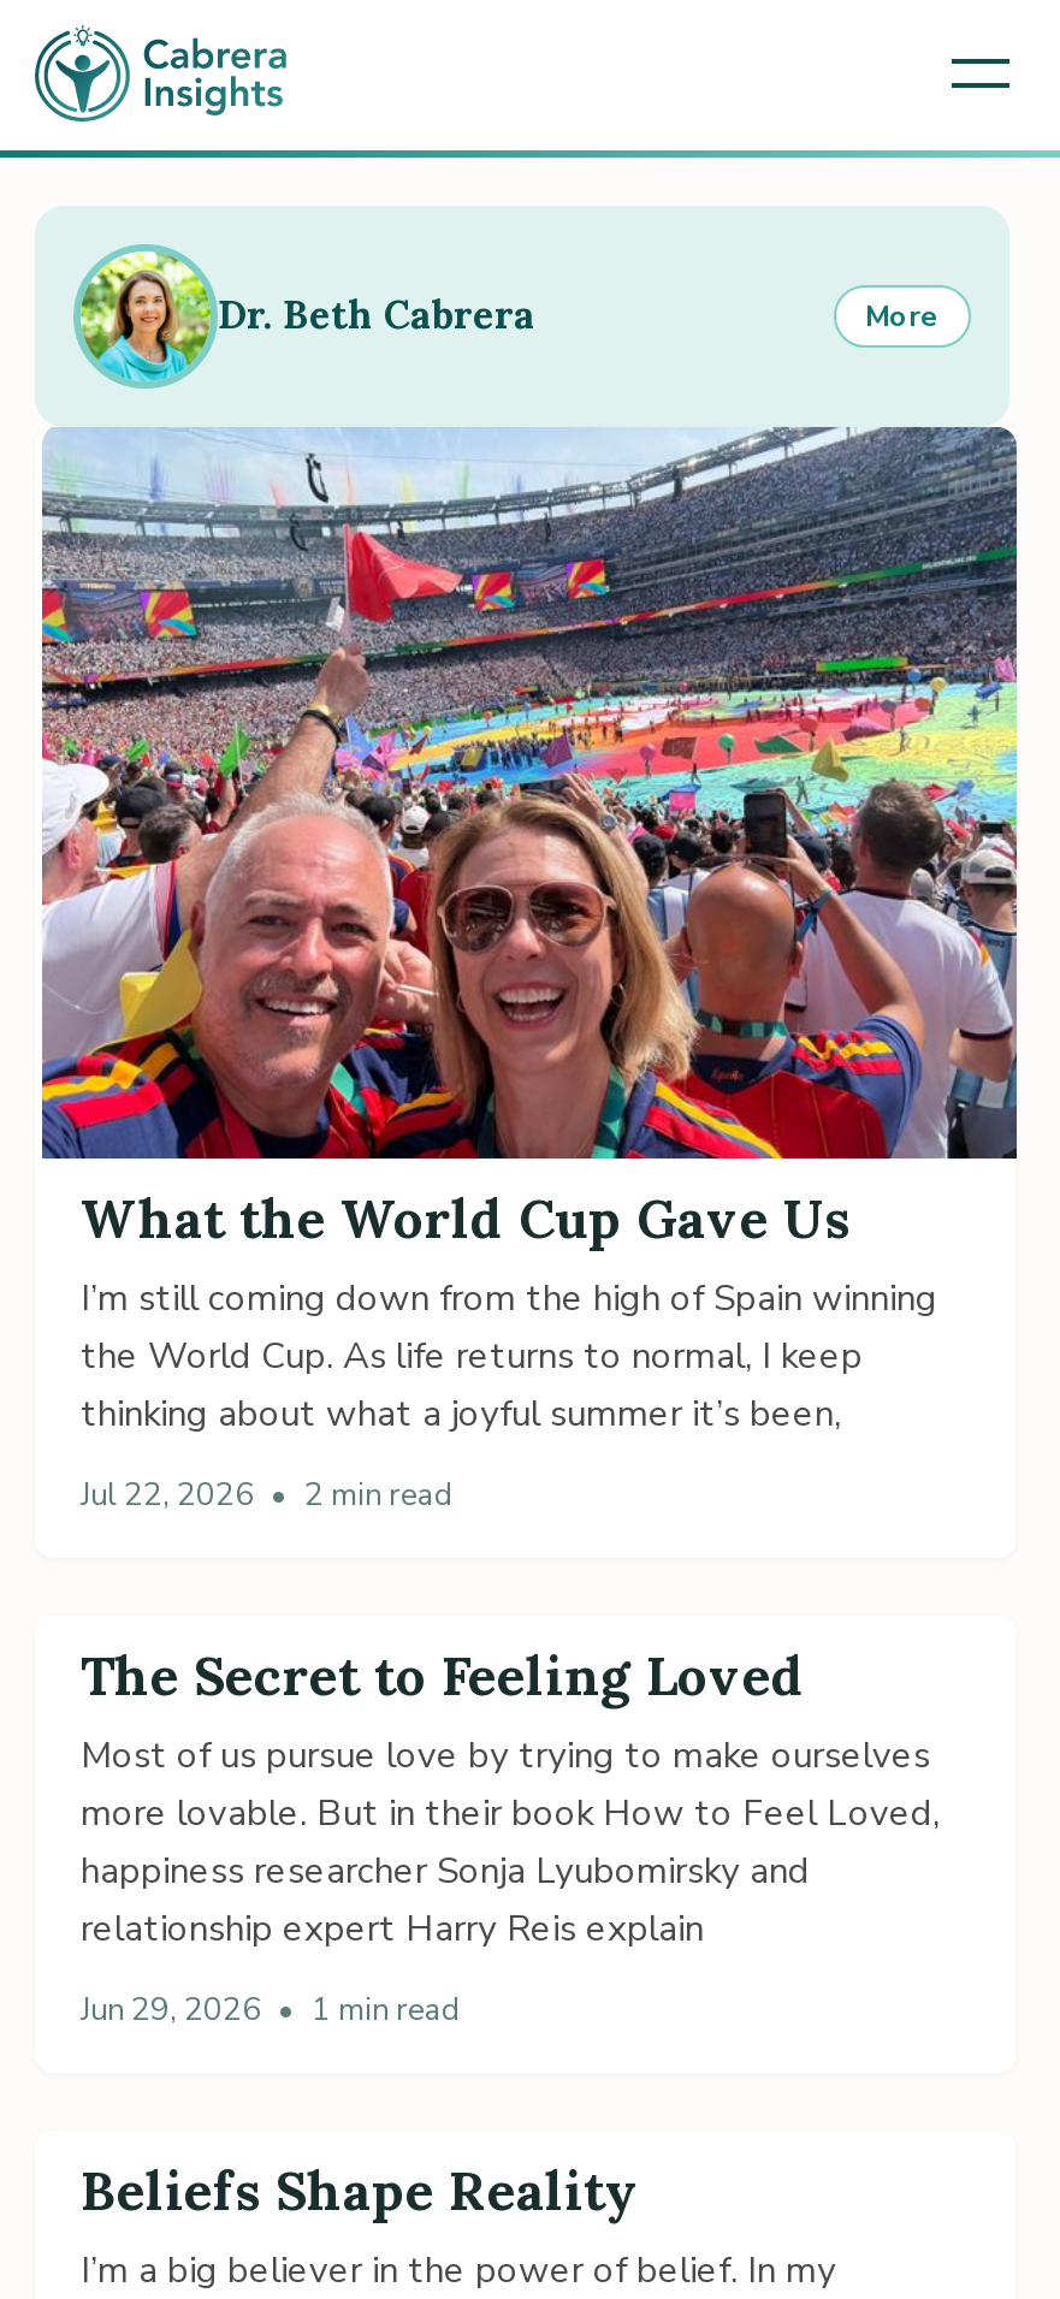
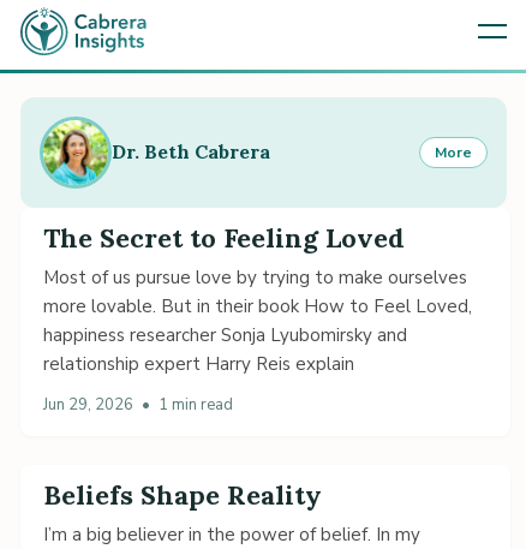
[40,425,1019,1516] [image] | What the World Cup Gave Us | I’m still coming down from the high of Spain winning | the World Cup. As life returns to normal, I keep | thinking about what a joyful summer it’s been, | Jul 22, 2026 • 2 min read -> none

